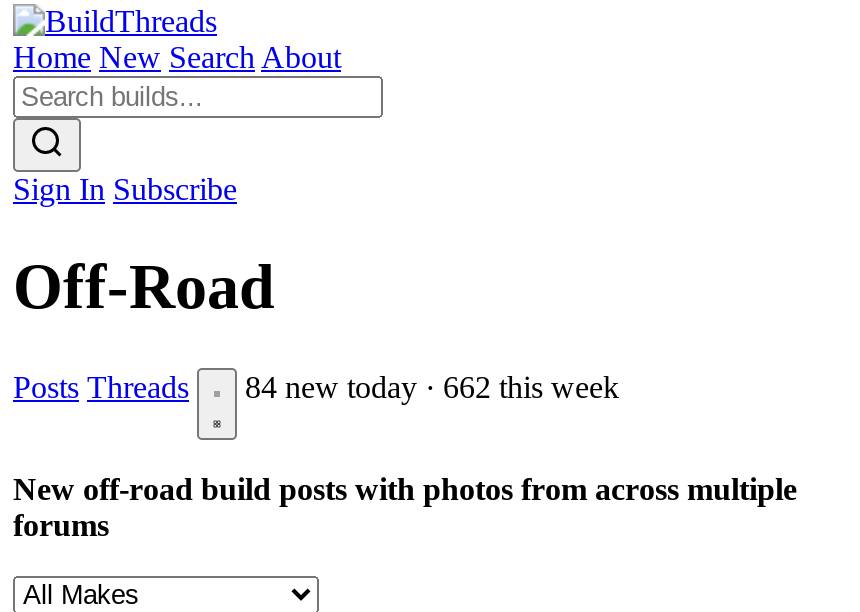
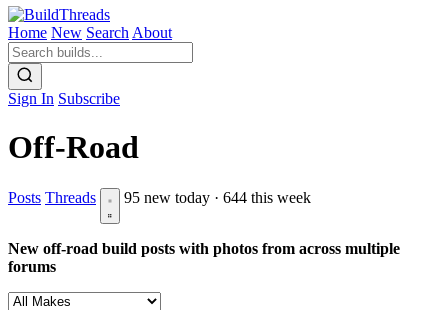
[245,370,619,404] 84 new today · 662 this week -> [124,189,311,206] 95 new today · 644 this week

